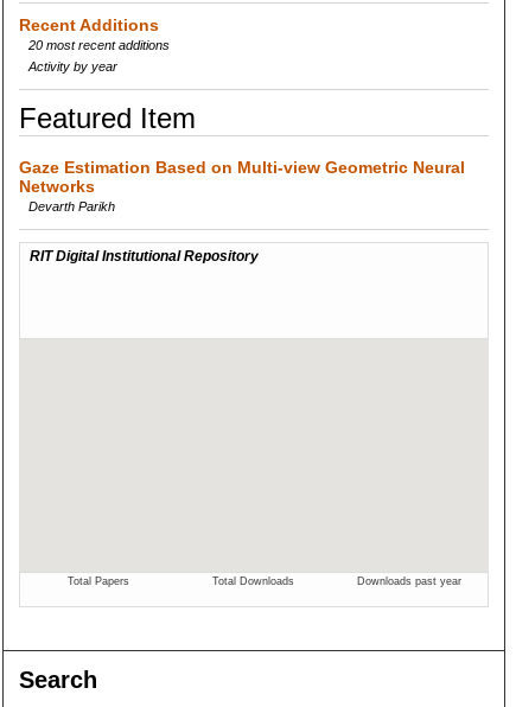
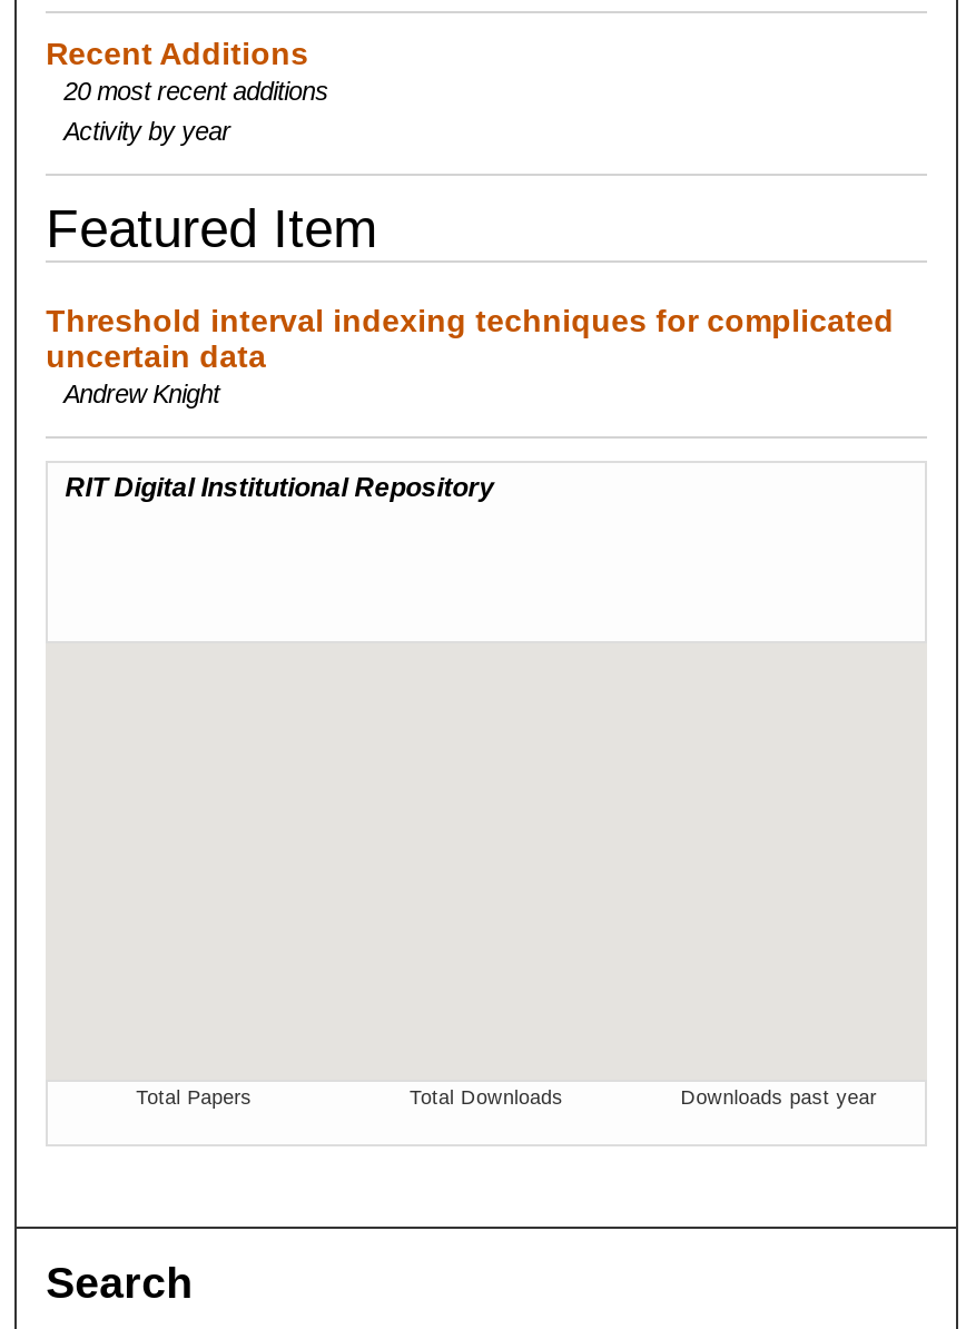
[19,158,465,213] Gaze Estimation Based on Multi-view Geometric Neural | Networks | Devarth Parikh -> [46,302,894,407] Threshold interval indexing techniques for complicated | uncertain data | Andrew Knight

